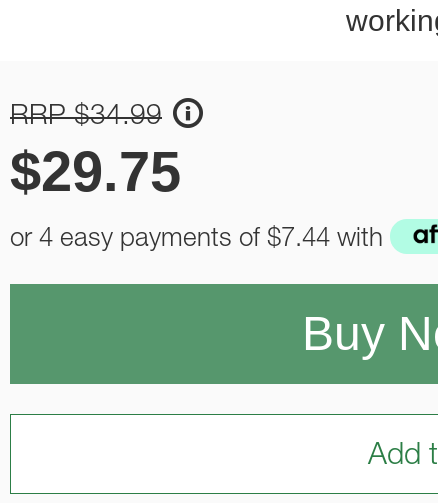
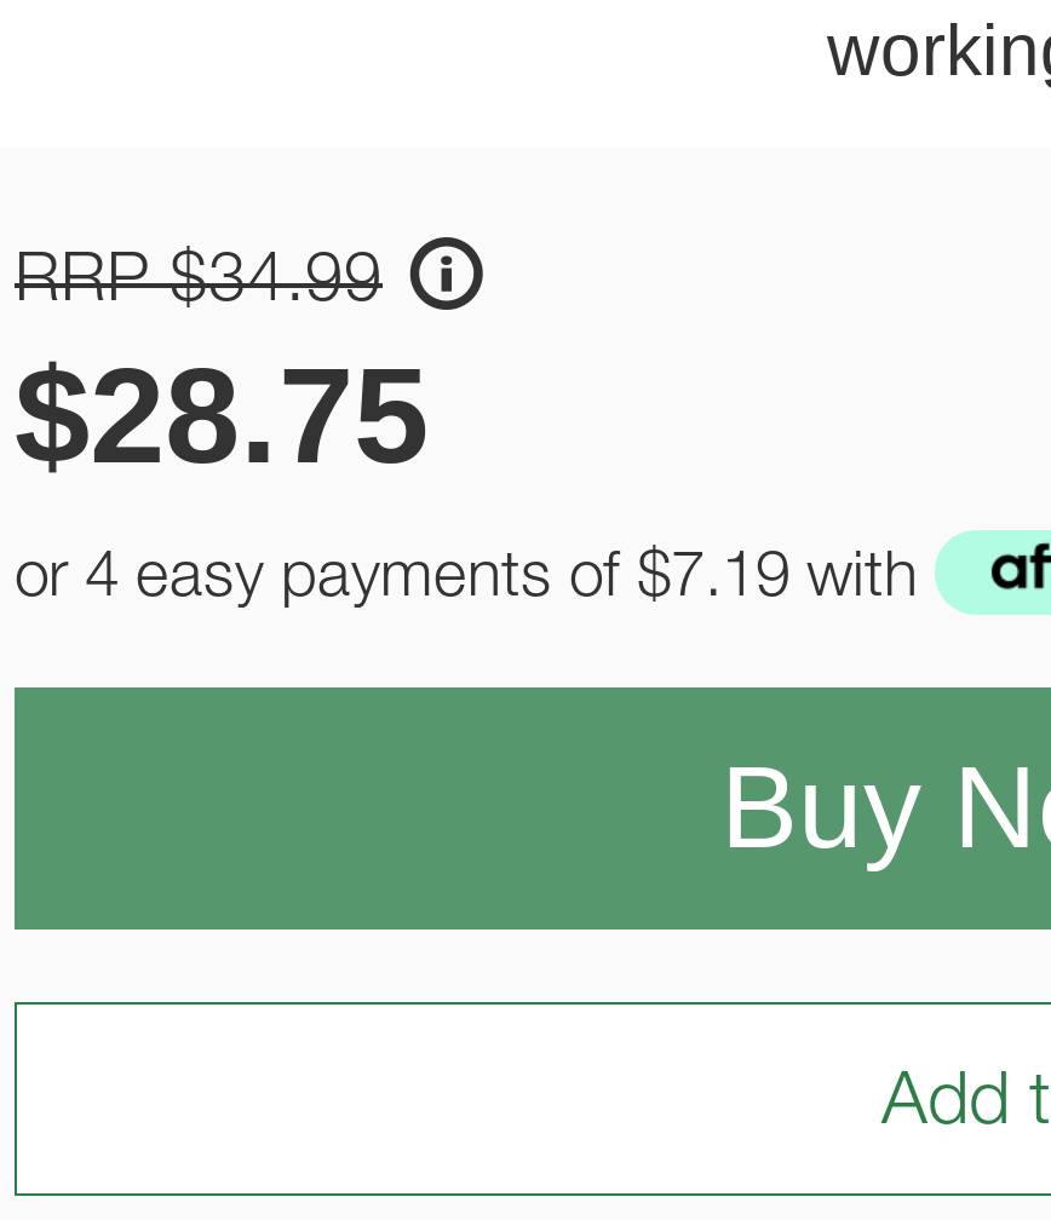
[10,140,181,203] $29.75 -> [15,340,429,492] $28.75
[10,227,383,253] or 4 easy payments of $7.44 with -> [15,550,918,613] or 4 easy payments of $7.19 with

